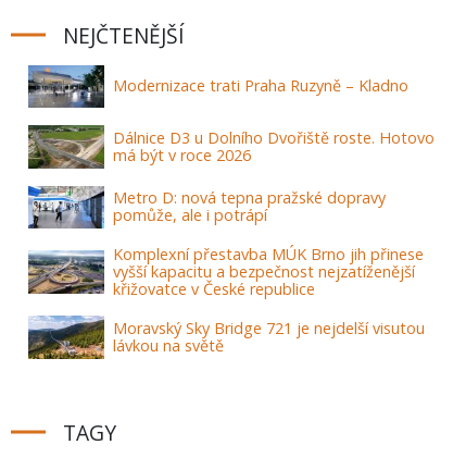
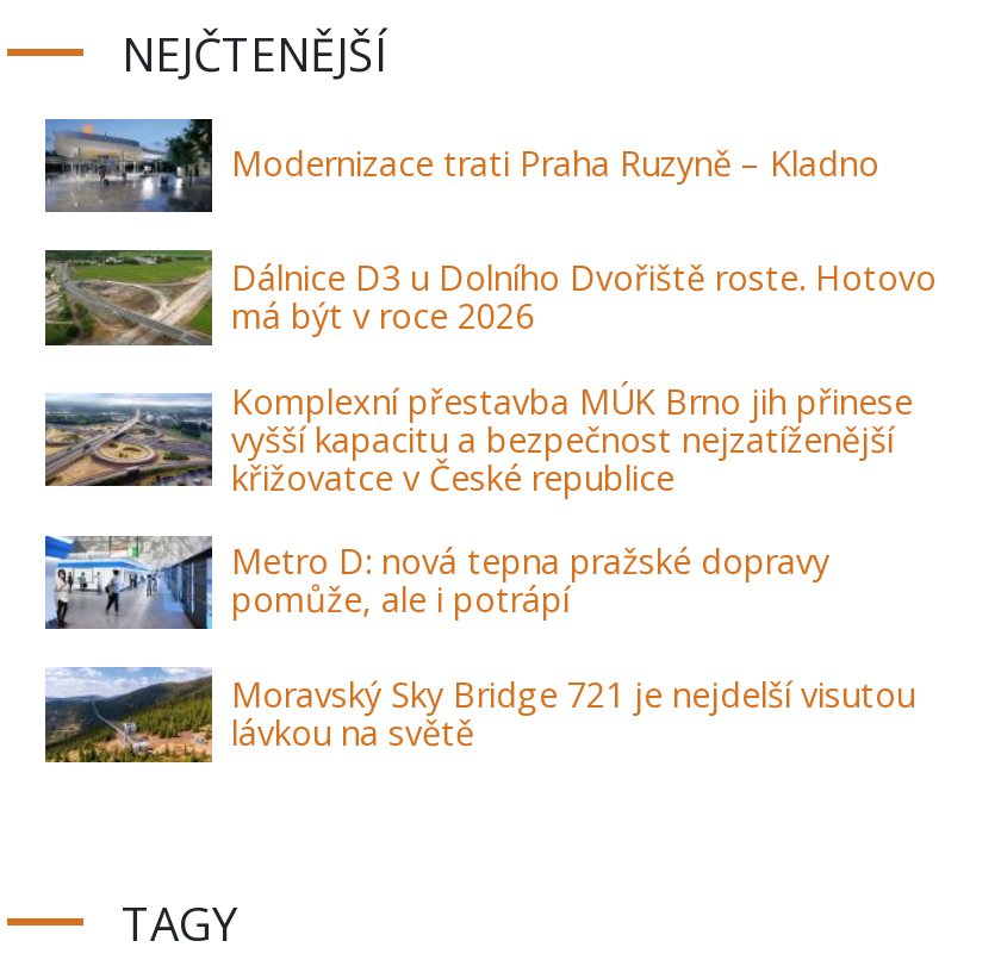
moved [27,185,386,230] -> [43,536,829,631]: [image] | Metro D: nová tepna pražské dopravy | pomůže, ale i potrápí
moved [26,244,424,299] -> [41,378,913,499]: [image] | Komplexní přestavba MÚK Brno jih přinese | vyšší kapacitu a bezpečnost nejzatíženější | křižovatce v České republice

